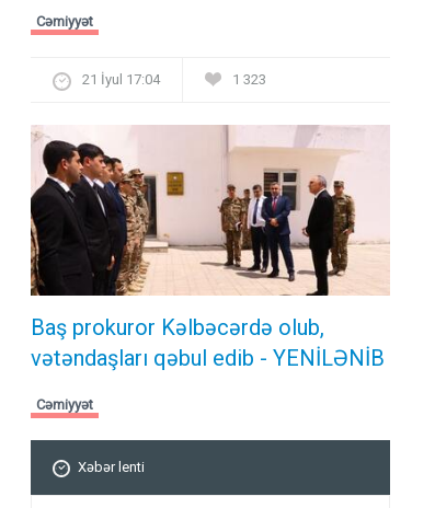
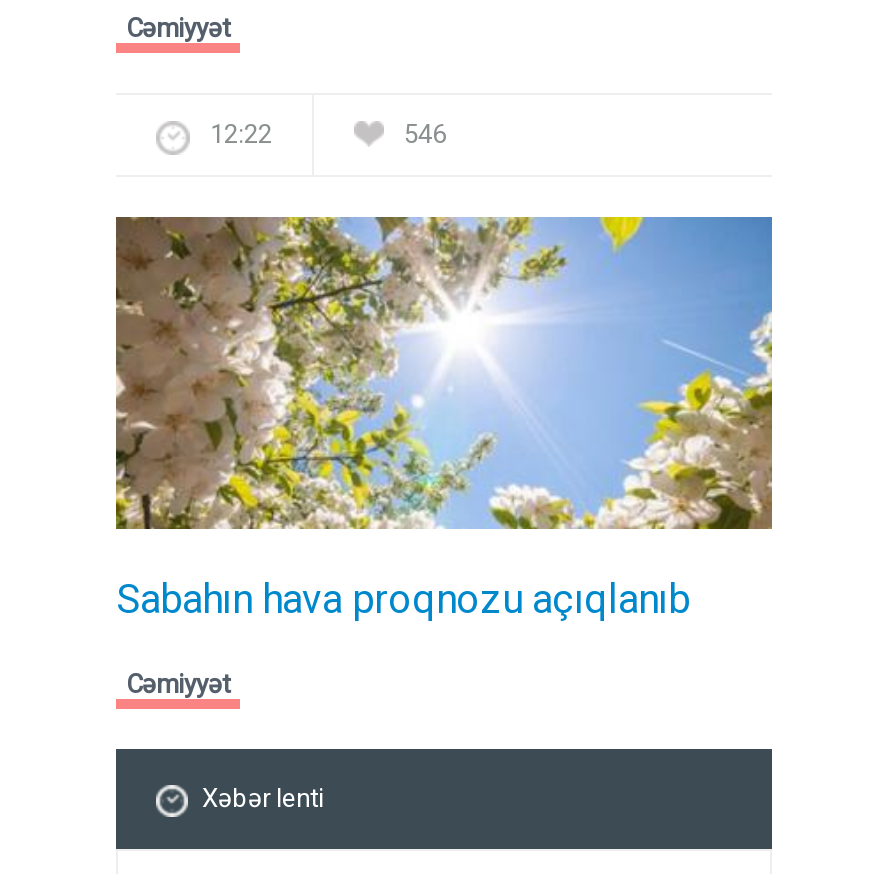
[82,71,266,87] 21 İyul 17:04 | 1 323 -> [210,118,446,148] 12:22 | 546
[30,125,390,371] [image] | Baş prokuror Kəlbəcərdə olub, | vətəndaşları qəbul edib - YENİLƏNİB -> [114,215,774,623] [image] | Sabahın hava proqnozu açıqlanıb

